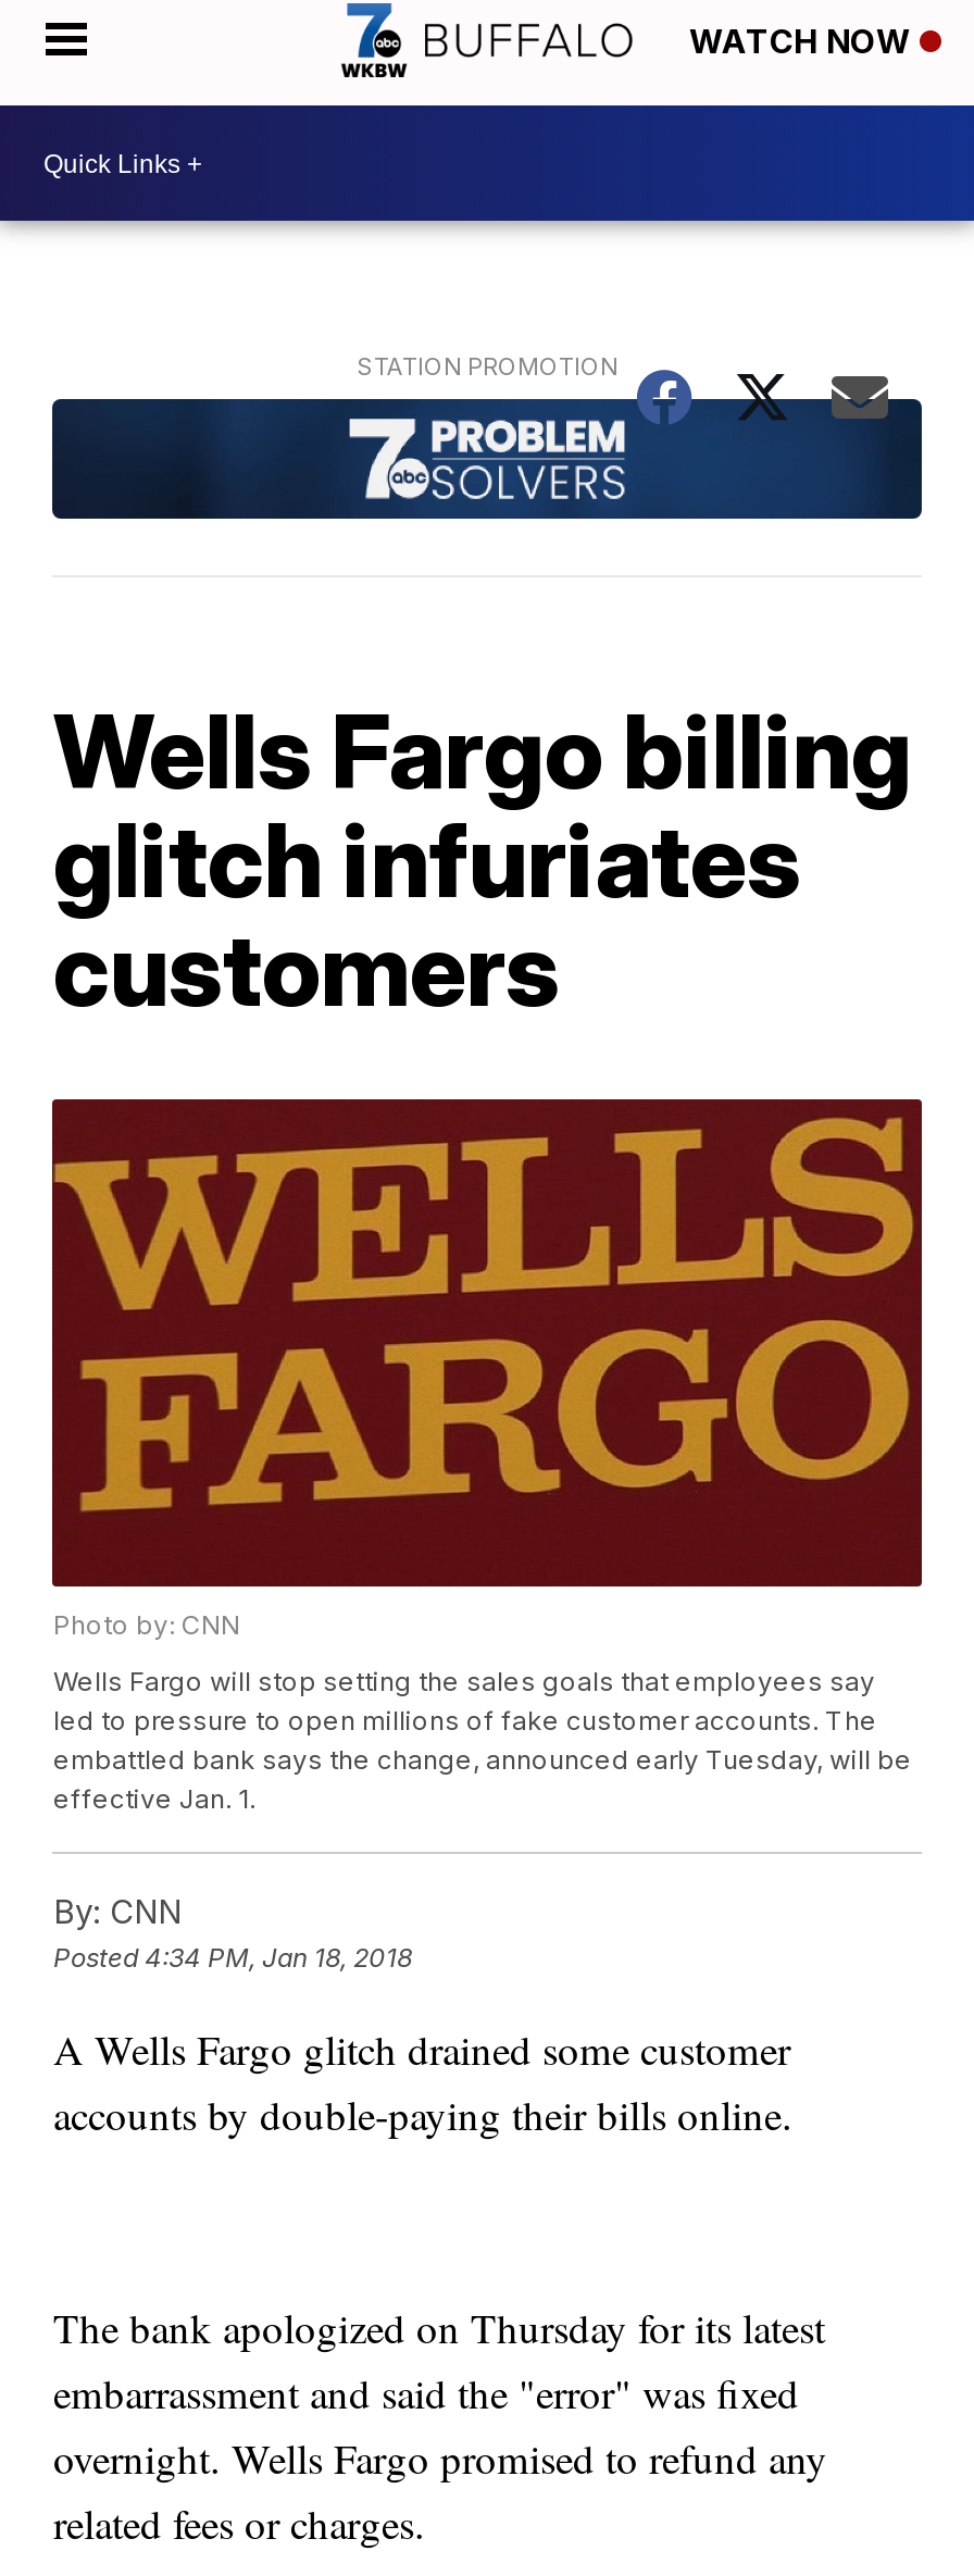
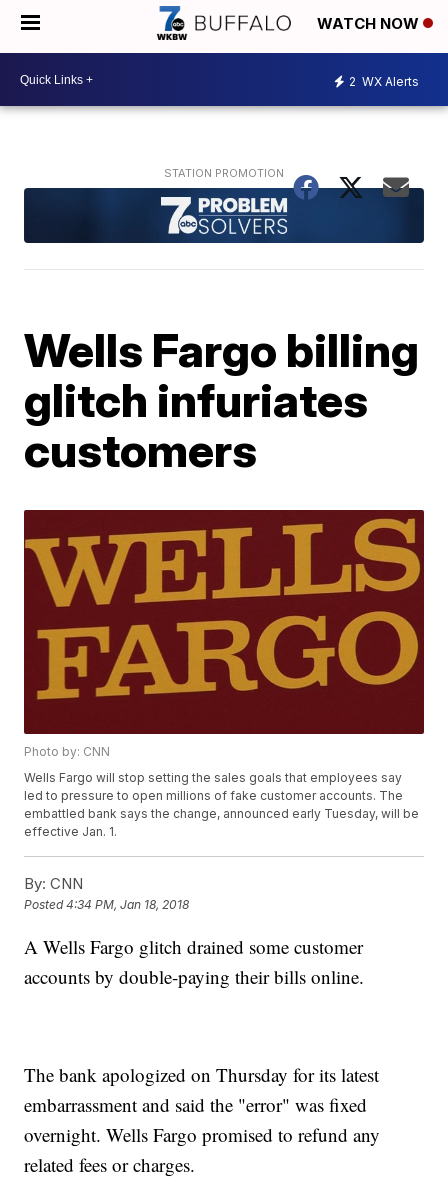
none -> [349,73,419,88] 2 WX Alerts

